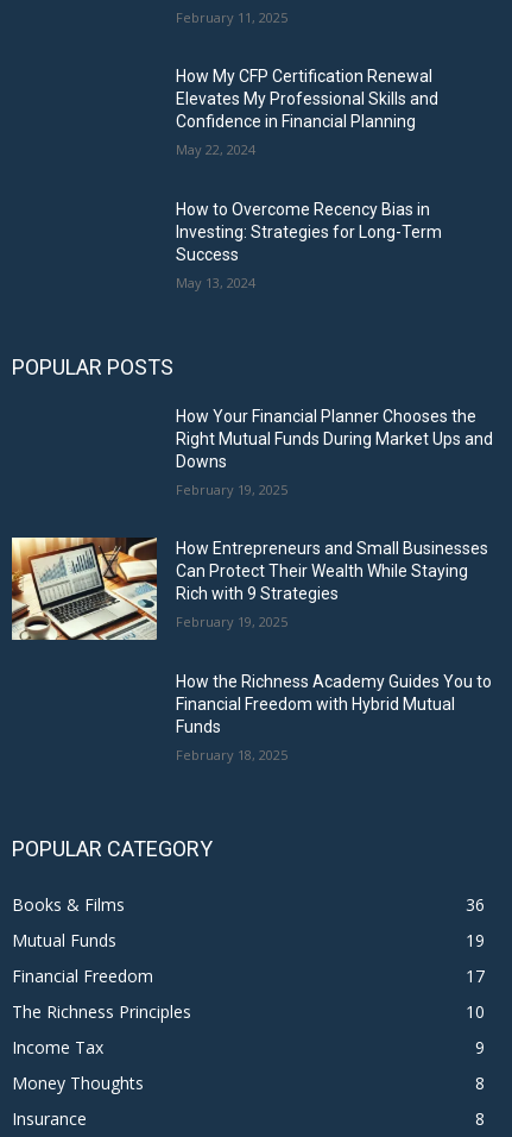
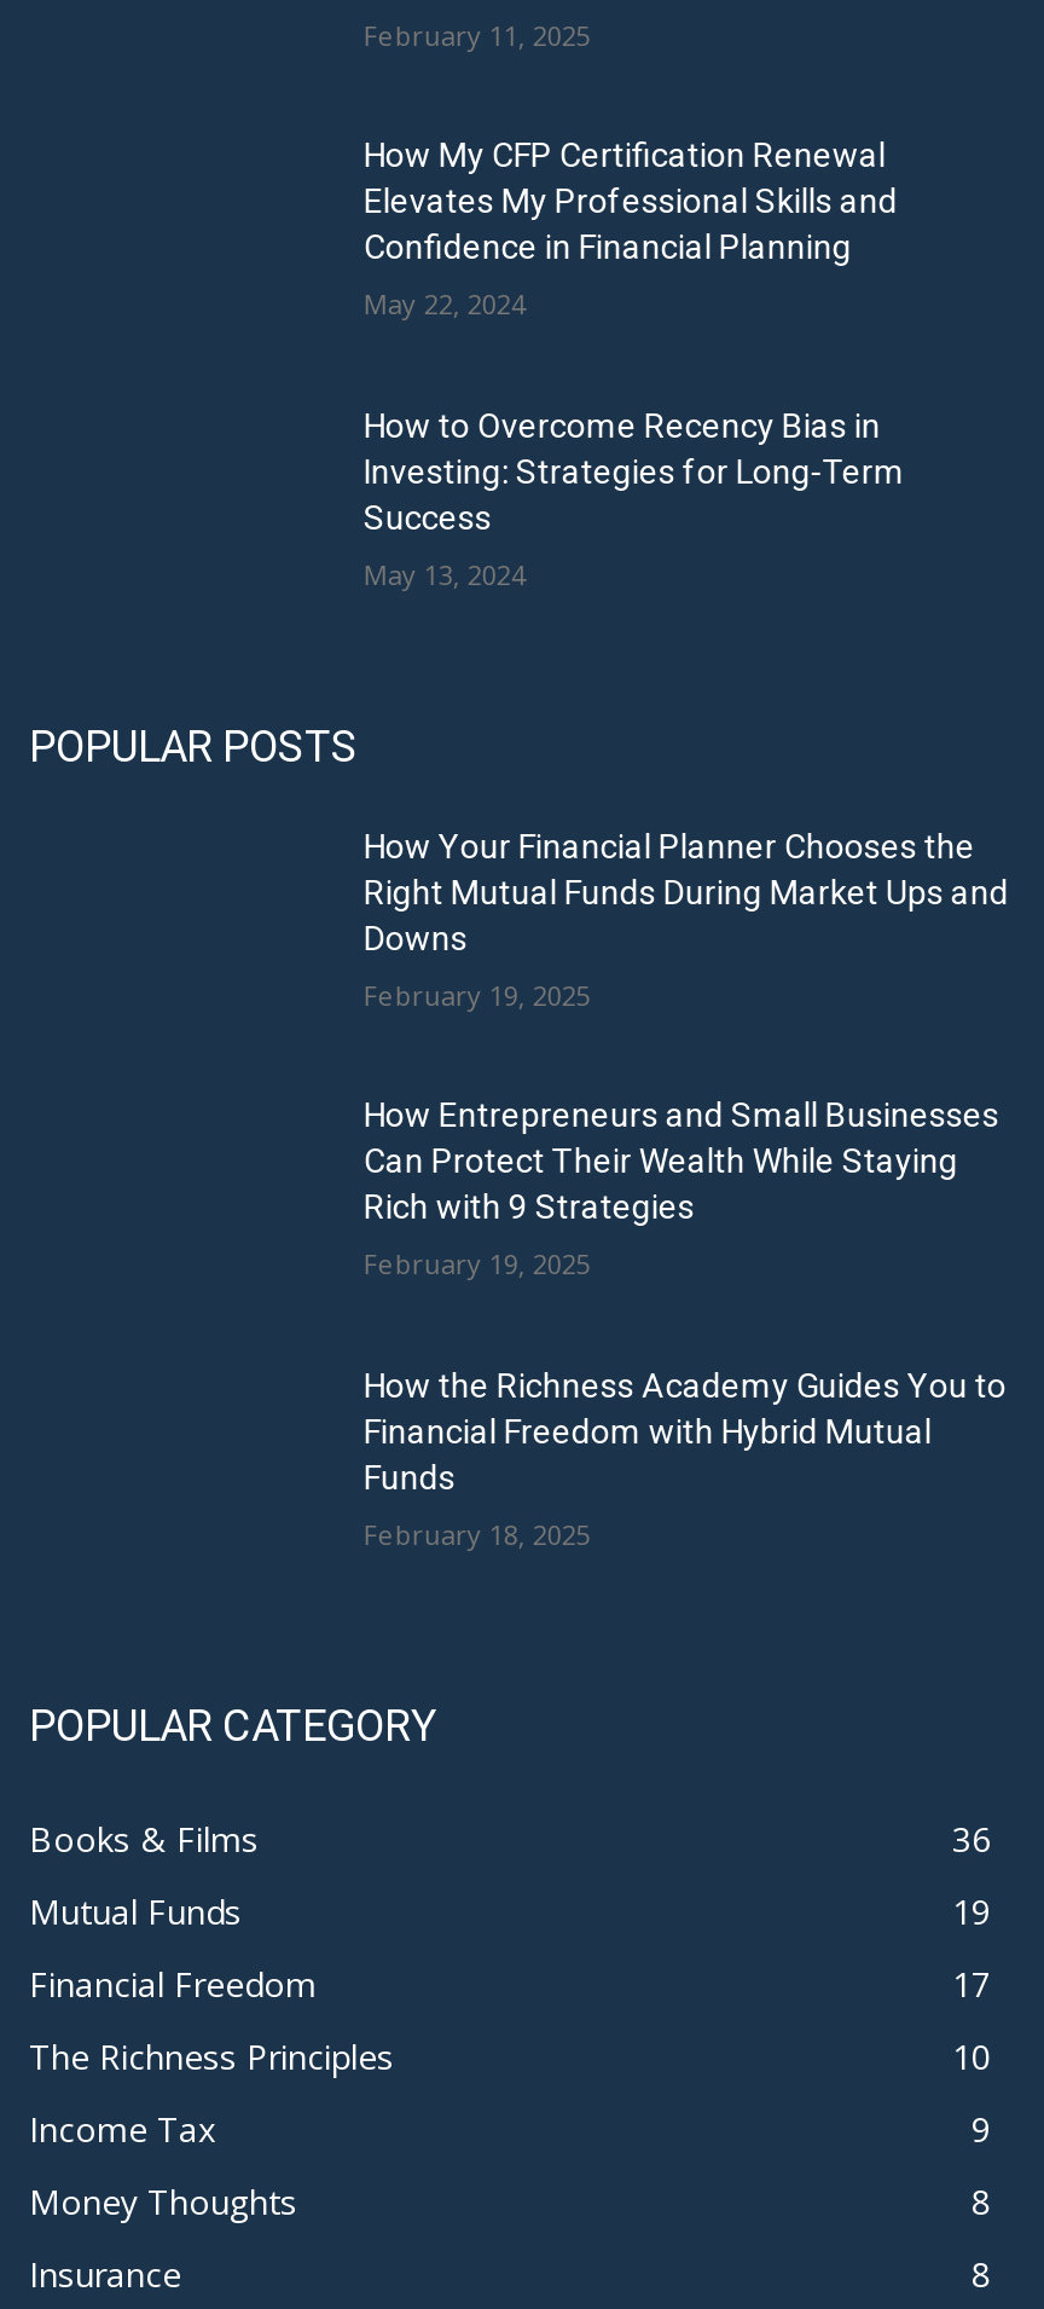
[11,536,158,641] [image] -> none

